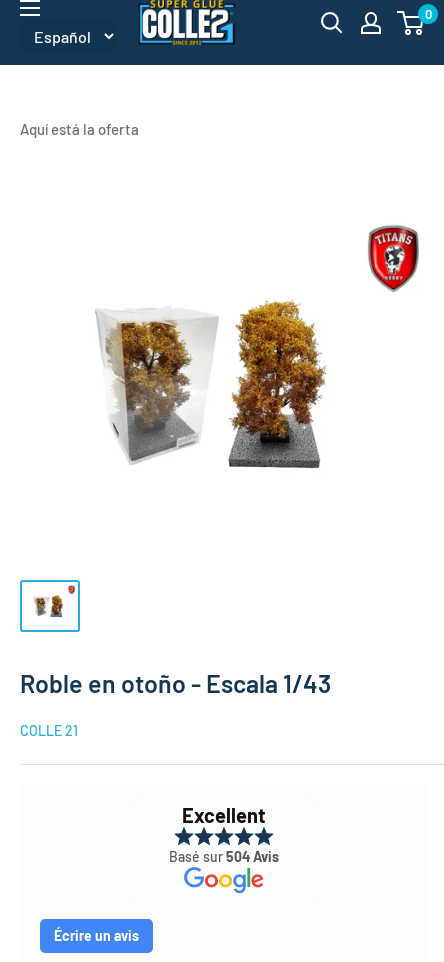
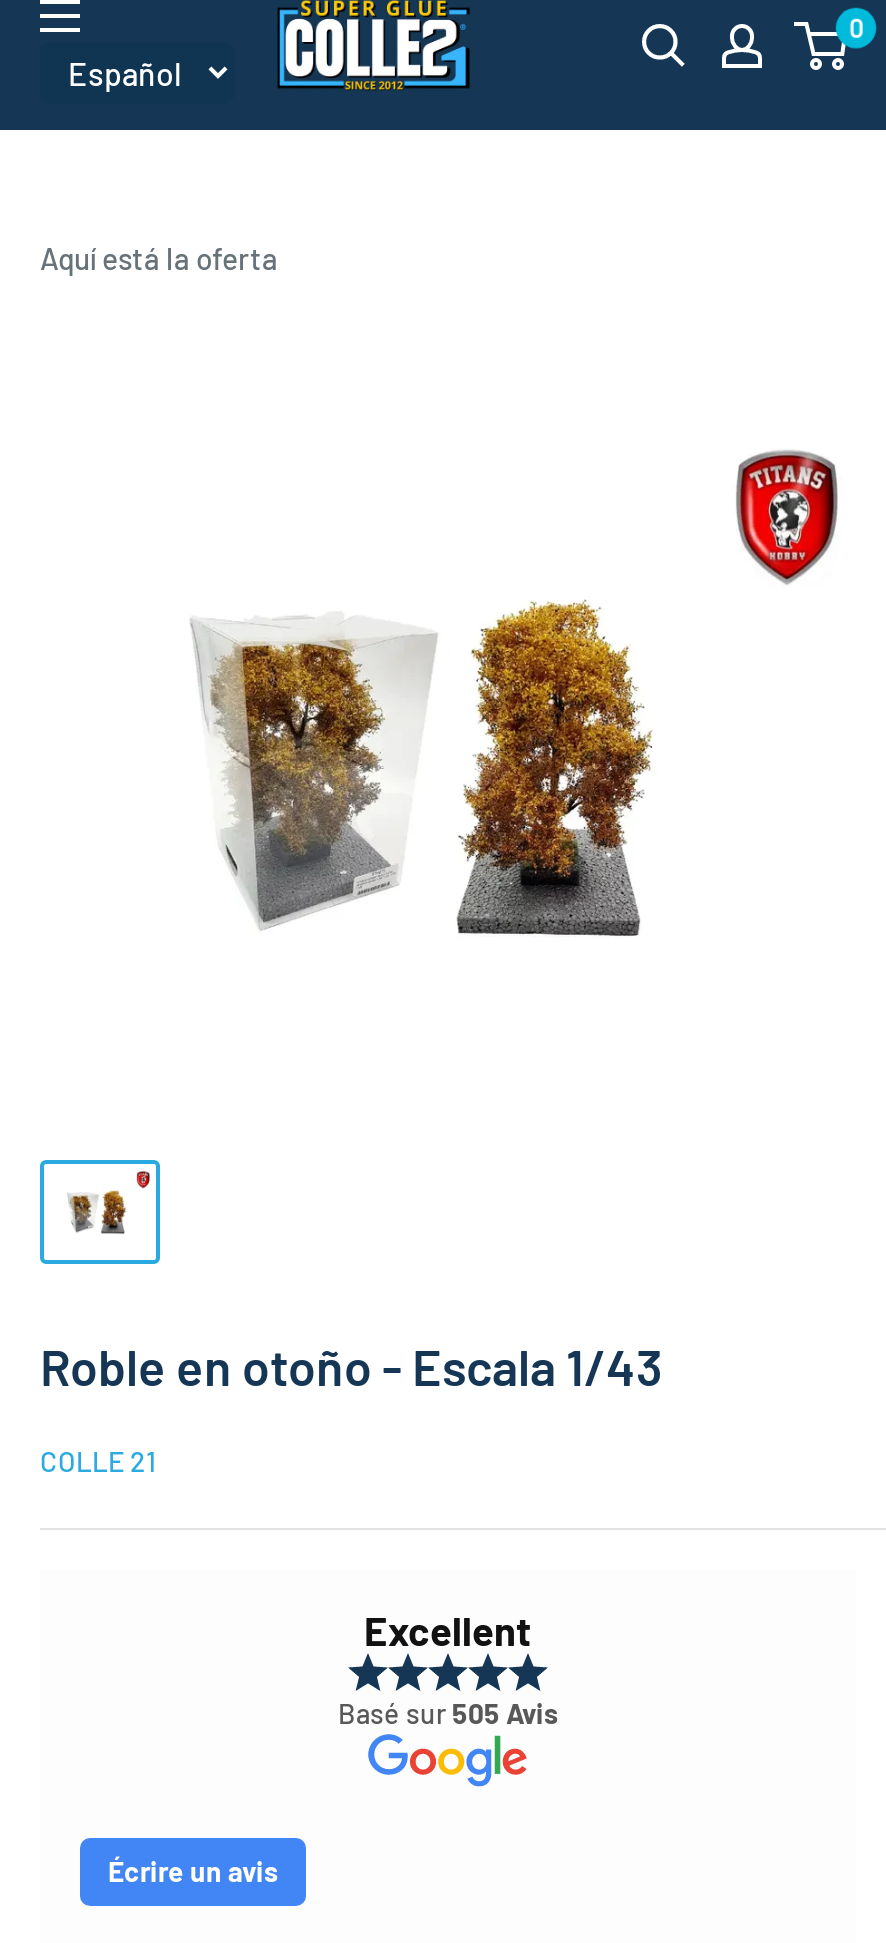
[169,848,279,865] Basé sur 504 Avis -> [338,1695,558,1729] Basé sur 505 Avis

